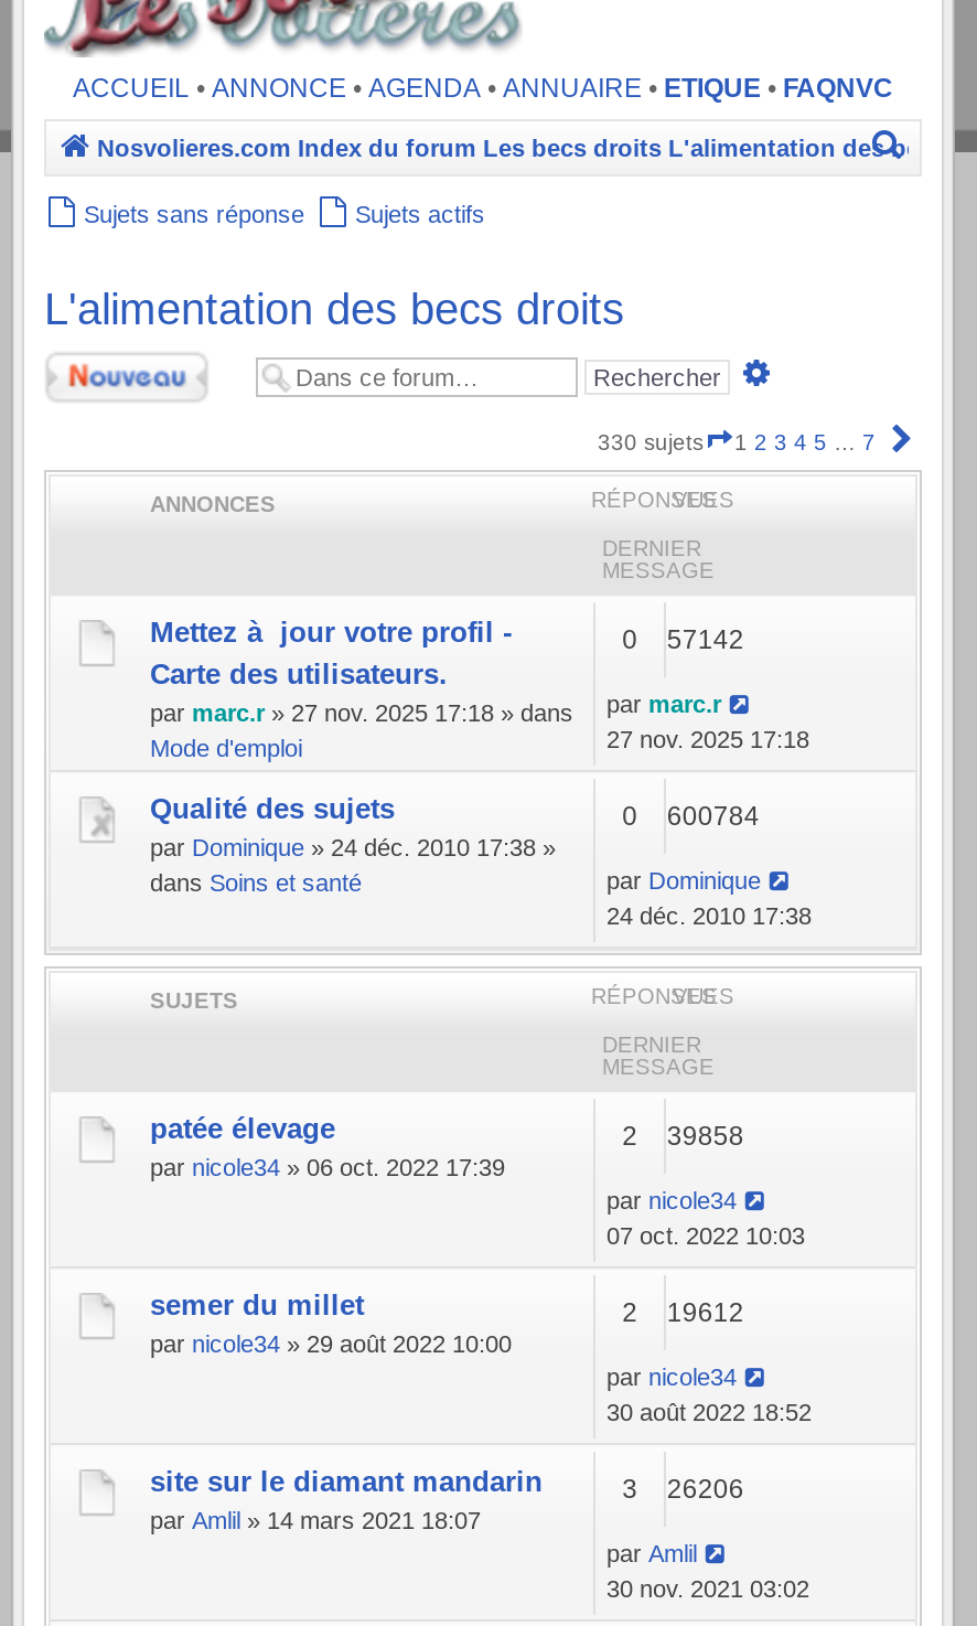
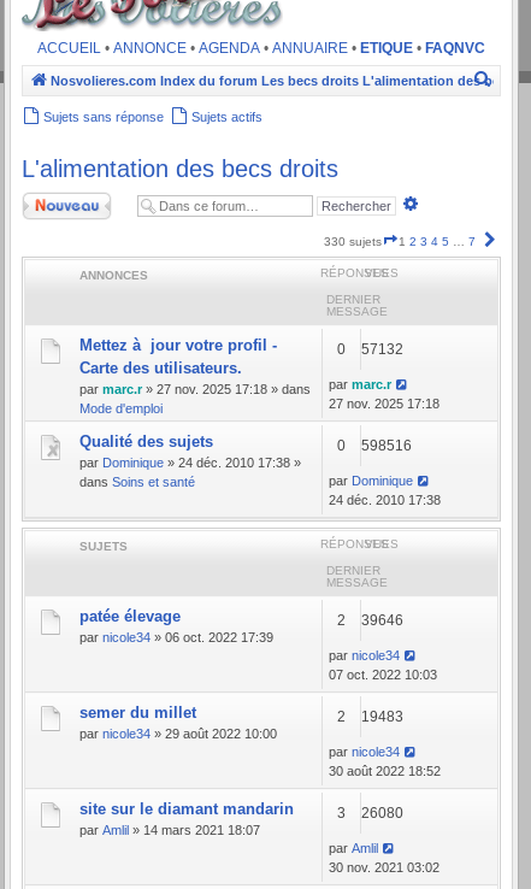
[622,625,744,656] 0 57142 -> [337,341,404,358] 0 57132
[622,801,760,832] 0 600784 -> [337,438,412,454] 0 598516
[622,1121,744,1152] 2 39858 -> [337,612,404,629] 2 39646
[622,1298,744,1329] 2 19612 -> [337,709,404,725] 2 19483
[622,1474,744,1505] 3 26206 -> [337,805,404,822] 3 26080

